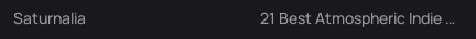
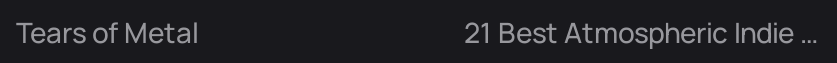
[13,7,86,28] Saturnalia -> [16,13,198,51] Tears of Metal

